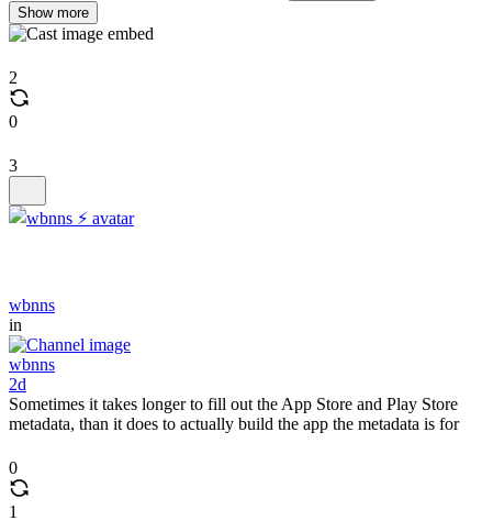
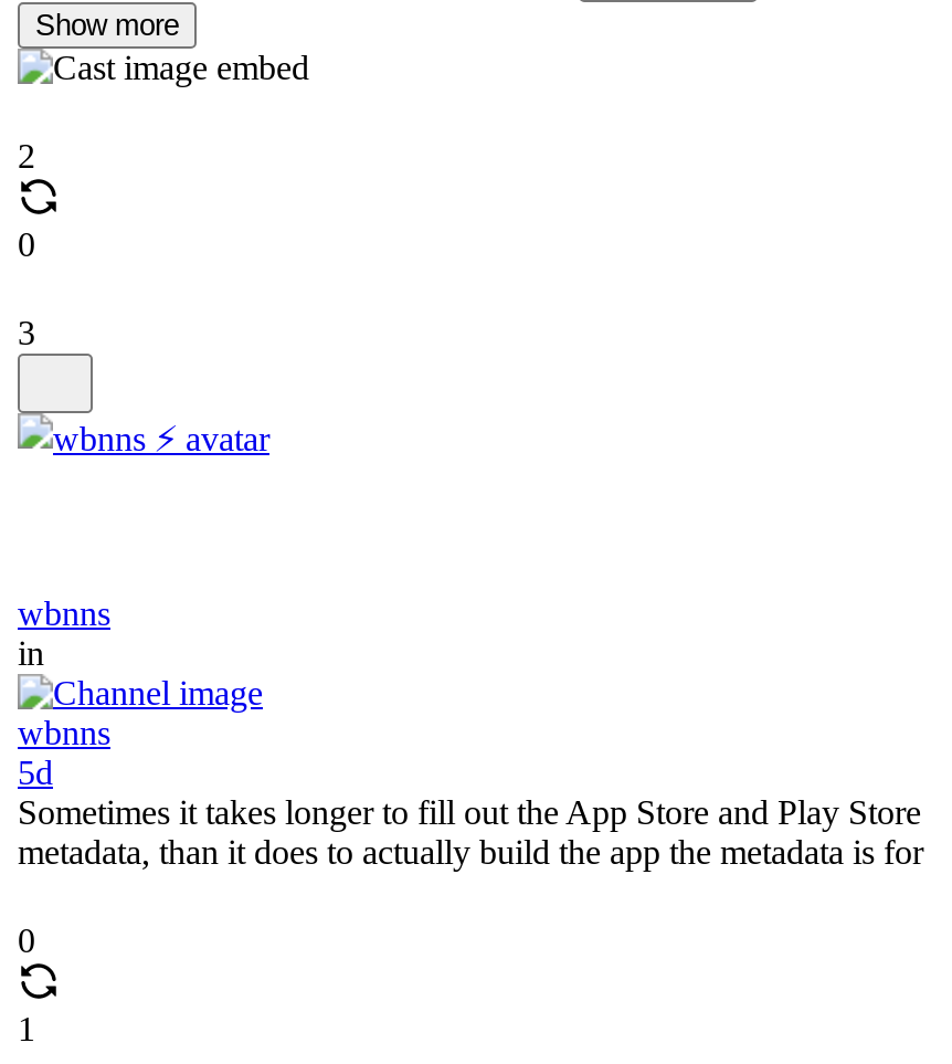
[9,375,26,394] 2d -> [18,754,53,791] 5d

